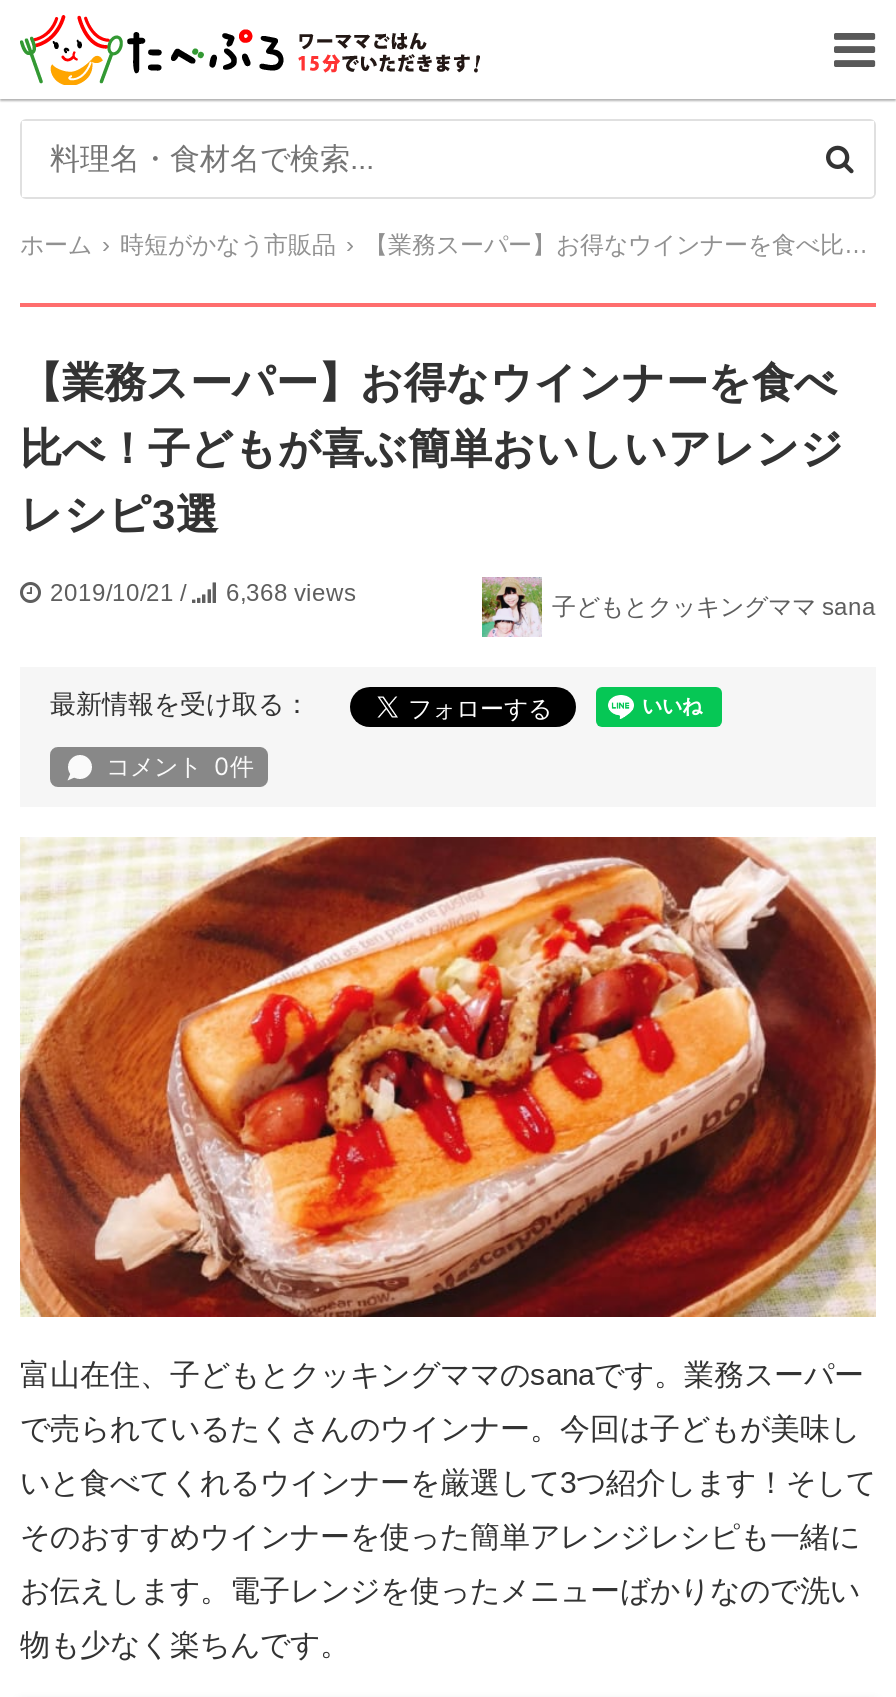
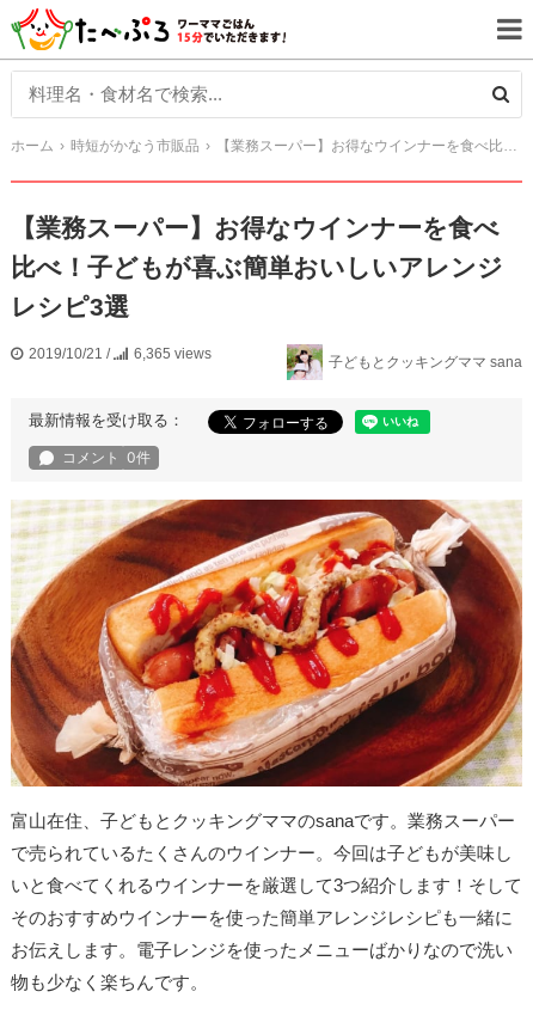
[50,579,356,607] 2019/10/21 / 6,368 views -> [29,345,212,362] 2019/10/21 / 6,365 views

